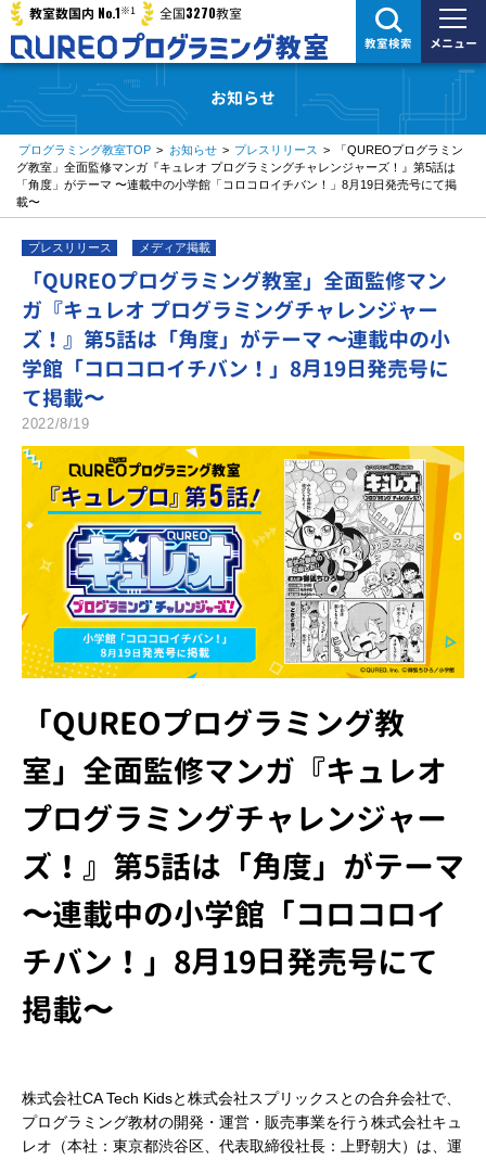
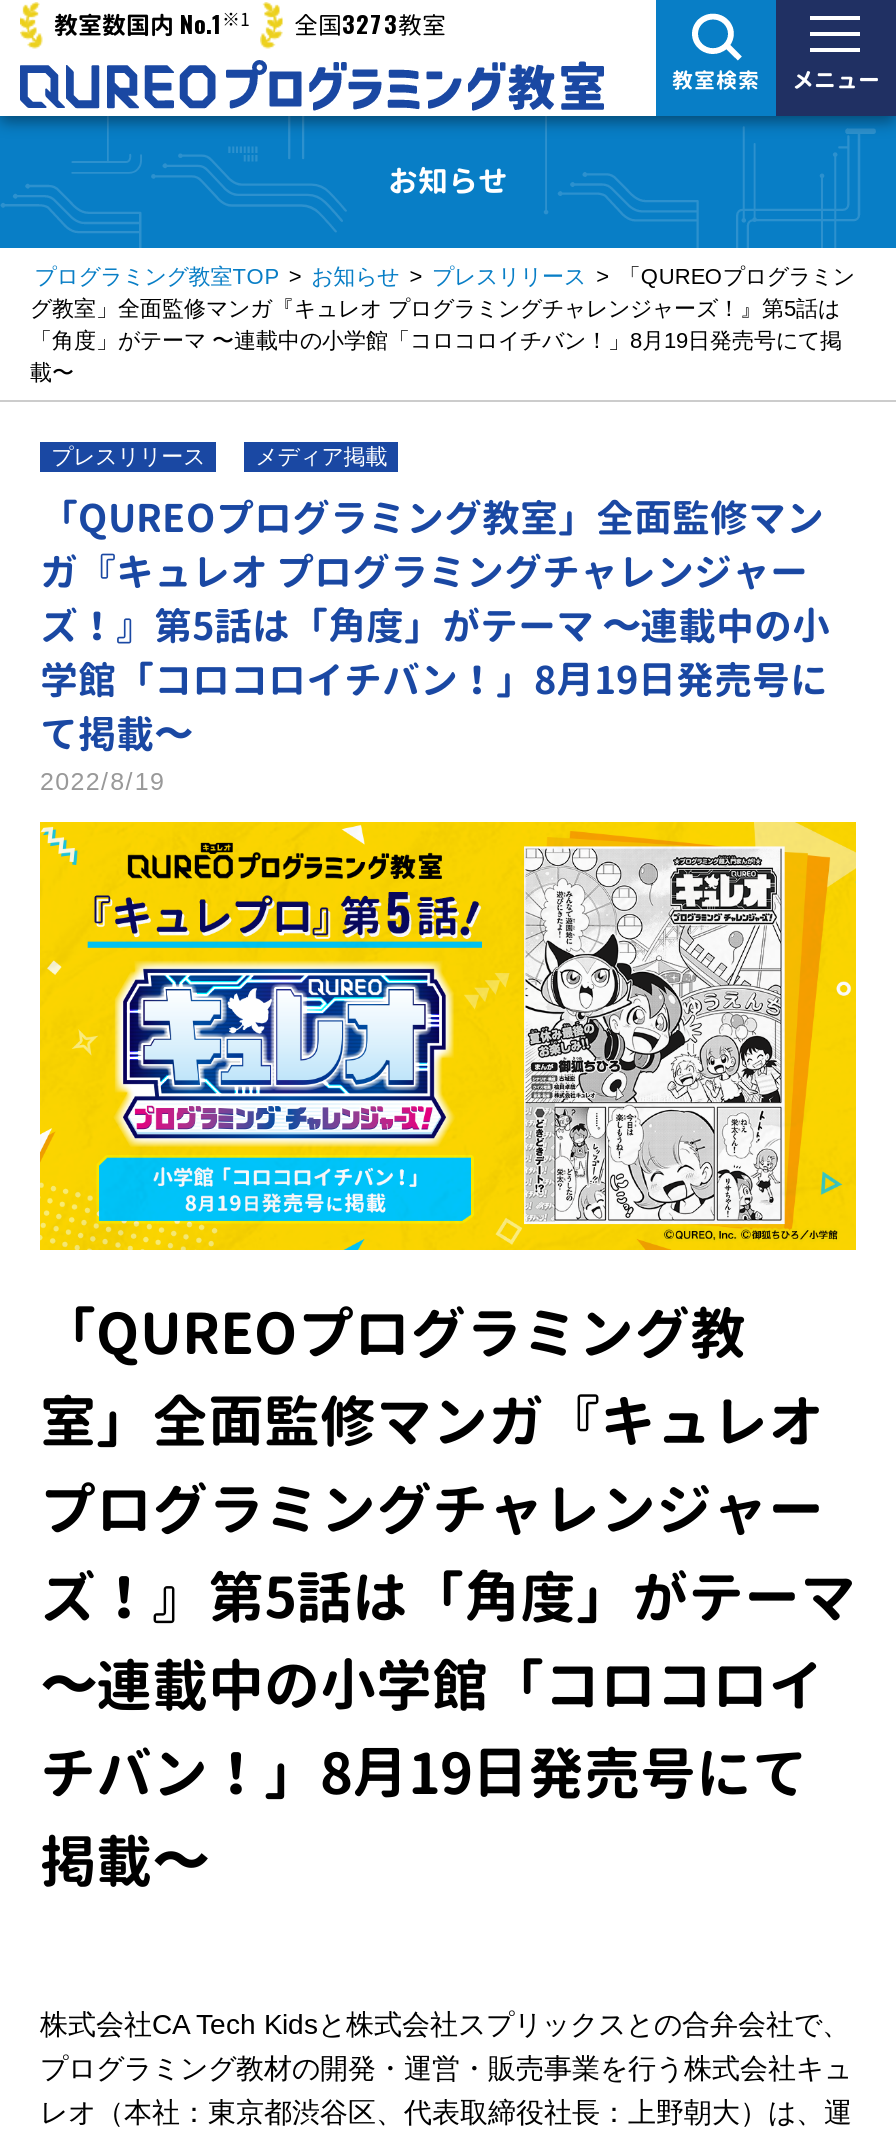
[29,3,242,23] 教室数国内 No.1※1 全国3270教室 -> [54,5,446,42] 教室数国内 No.1※1 全国3273教室

